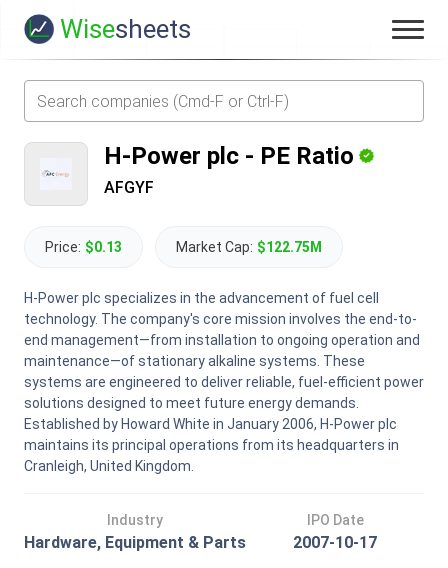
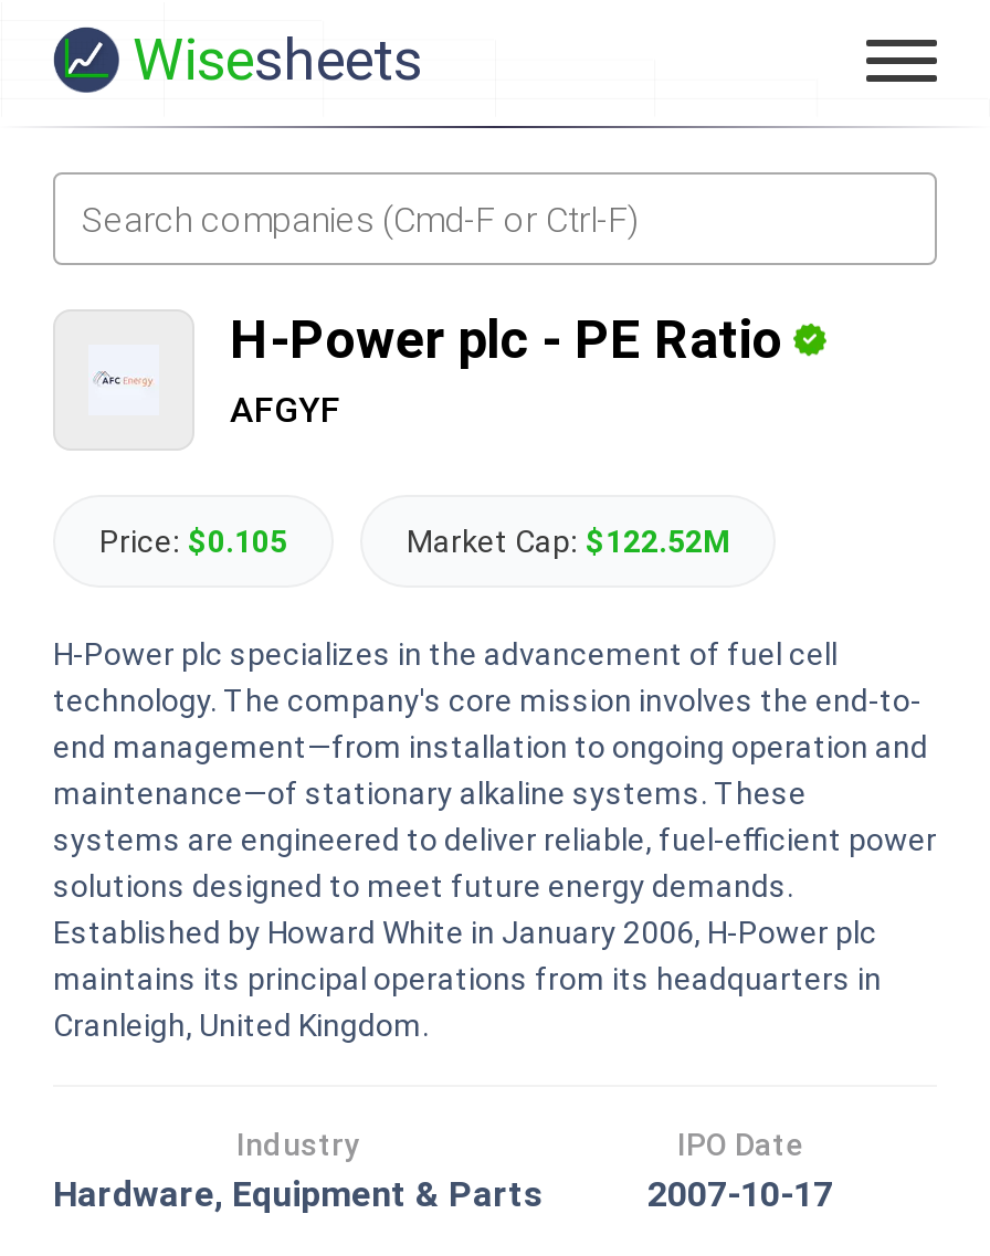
[45,239,122,255] Price: $0.13 -> [99,524,287,559] Price: $0.105
[176,239,322,255] Market Cap: $122.75M -> [407,524,729,559] Market Cap: $122.52M

